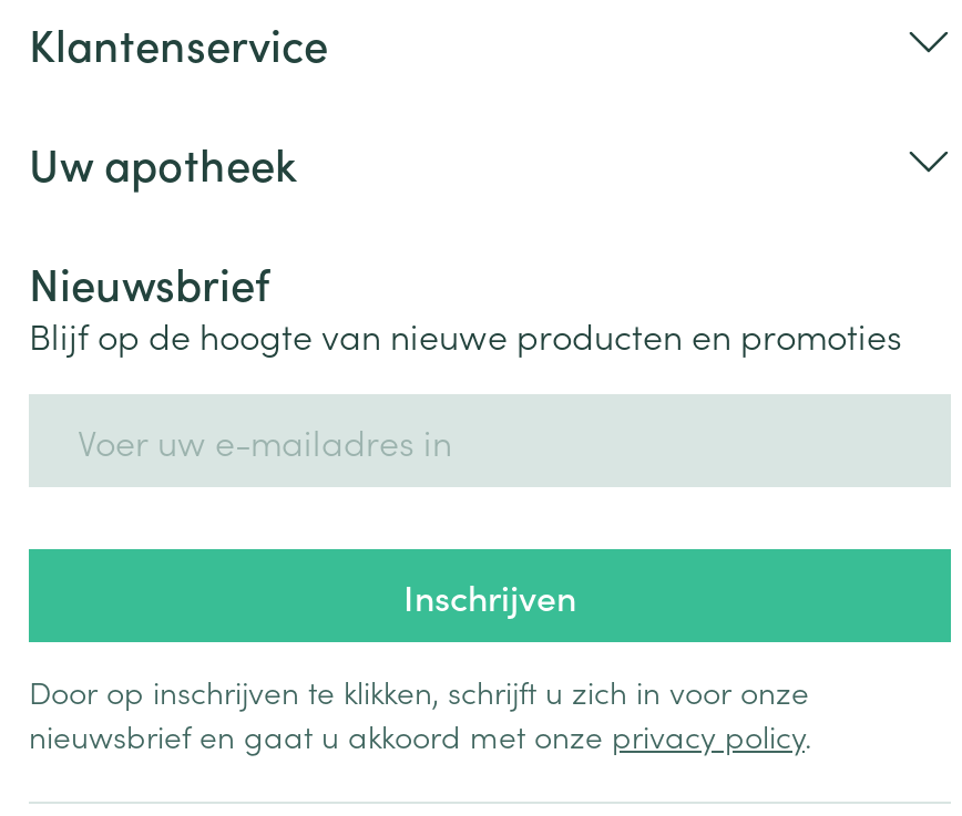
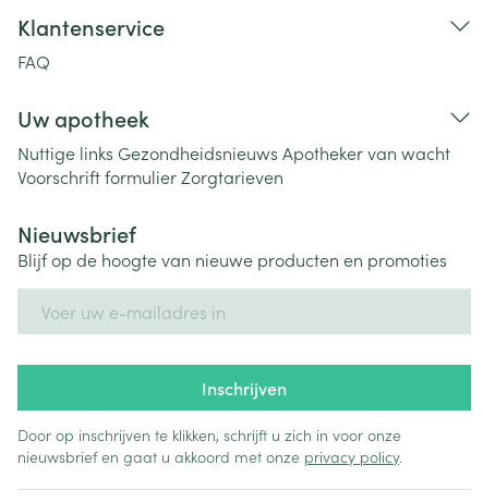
none -> [17,49,50,73] FAQ
none -> [17,140,450,188] Nuttige links Gezondheidsnieuws Apotheker van wacht | Voorschrift formulier Zorgtarieven

